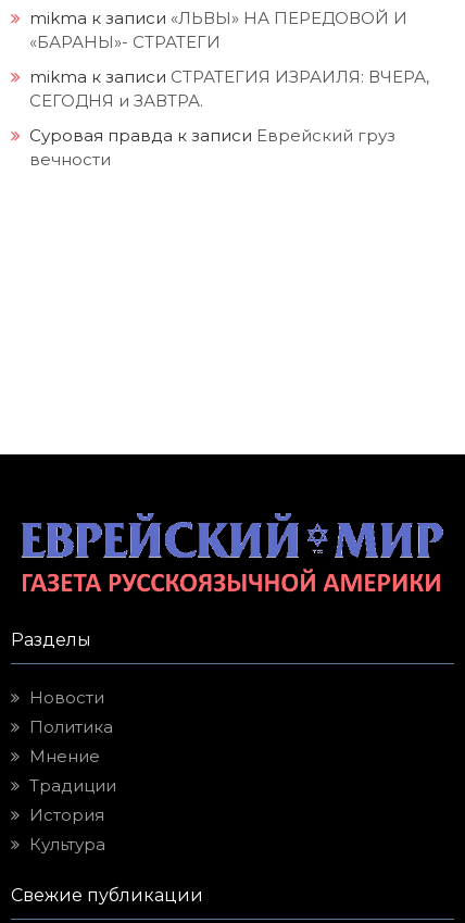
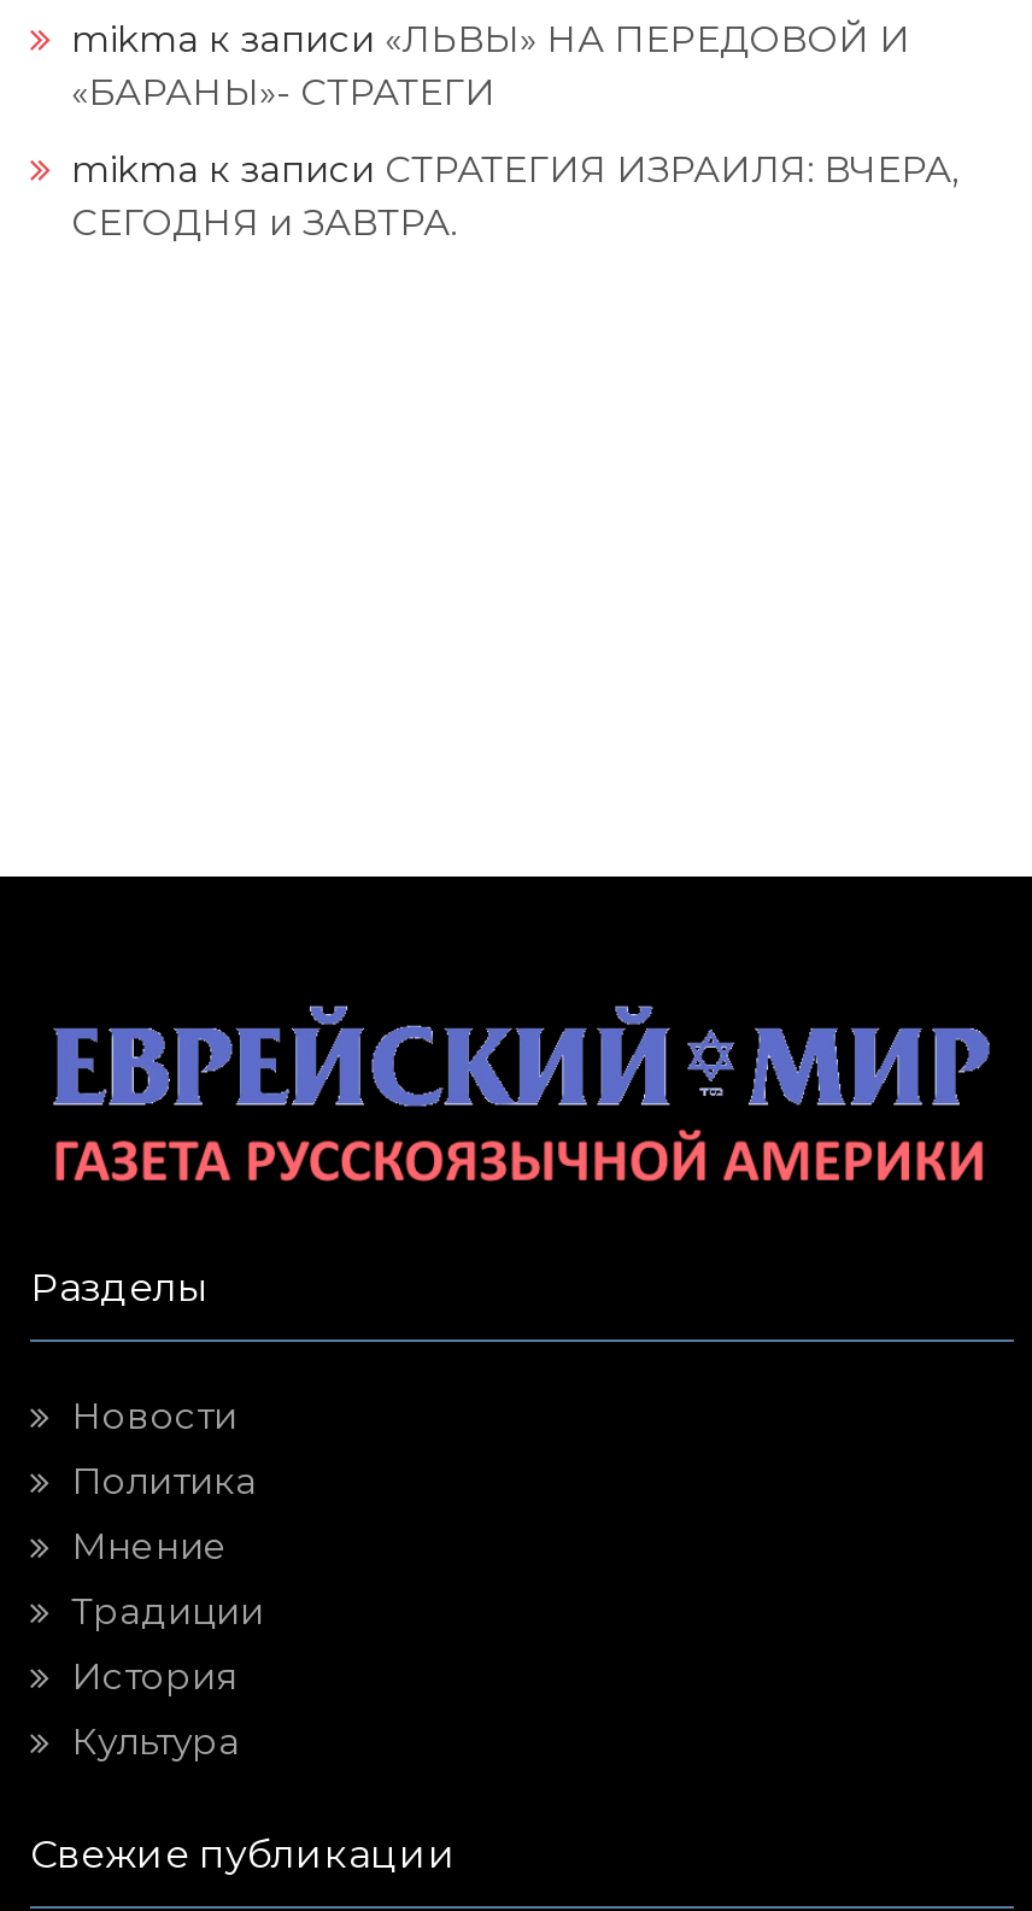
[29,126,395,170] Суровая правда к записи Еврейский груз | вечности -> none

